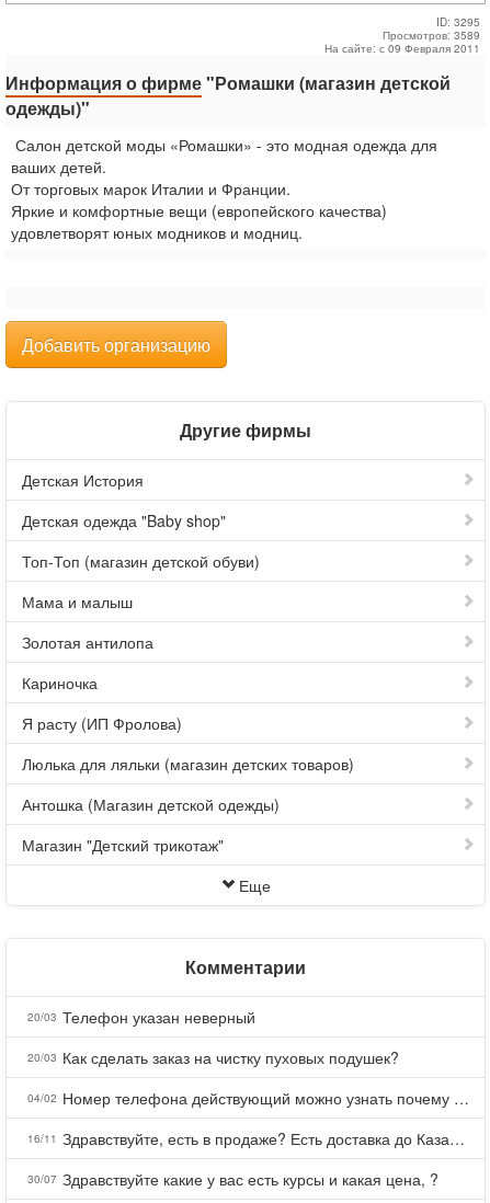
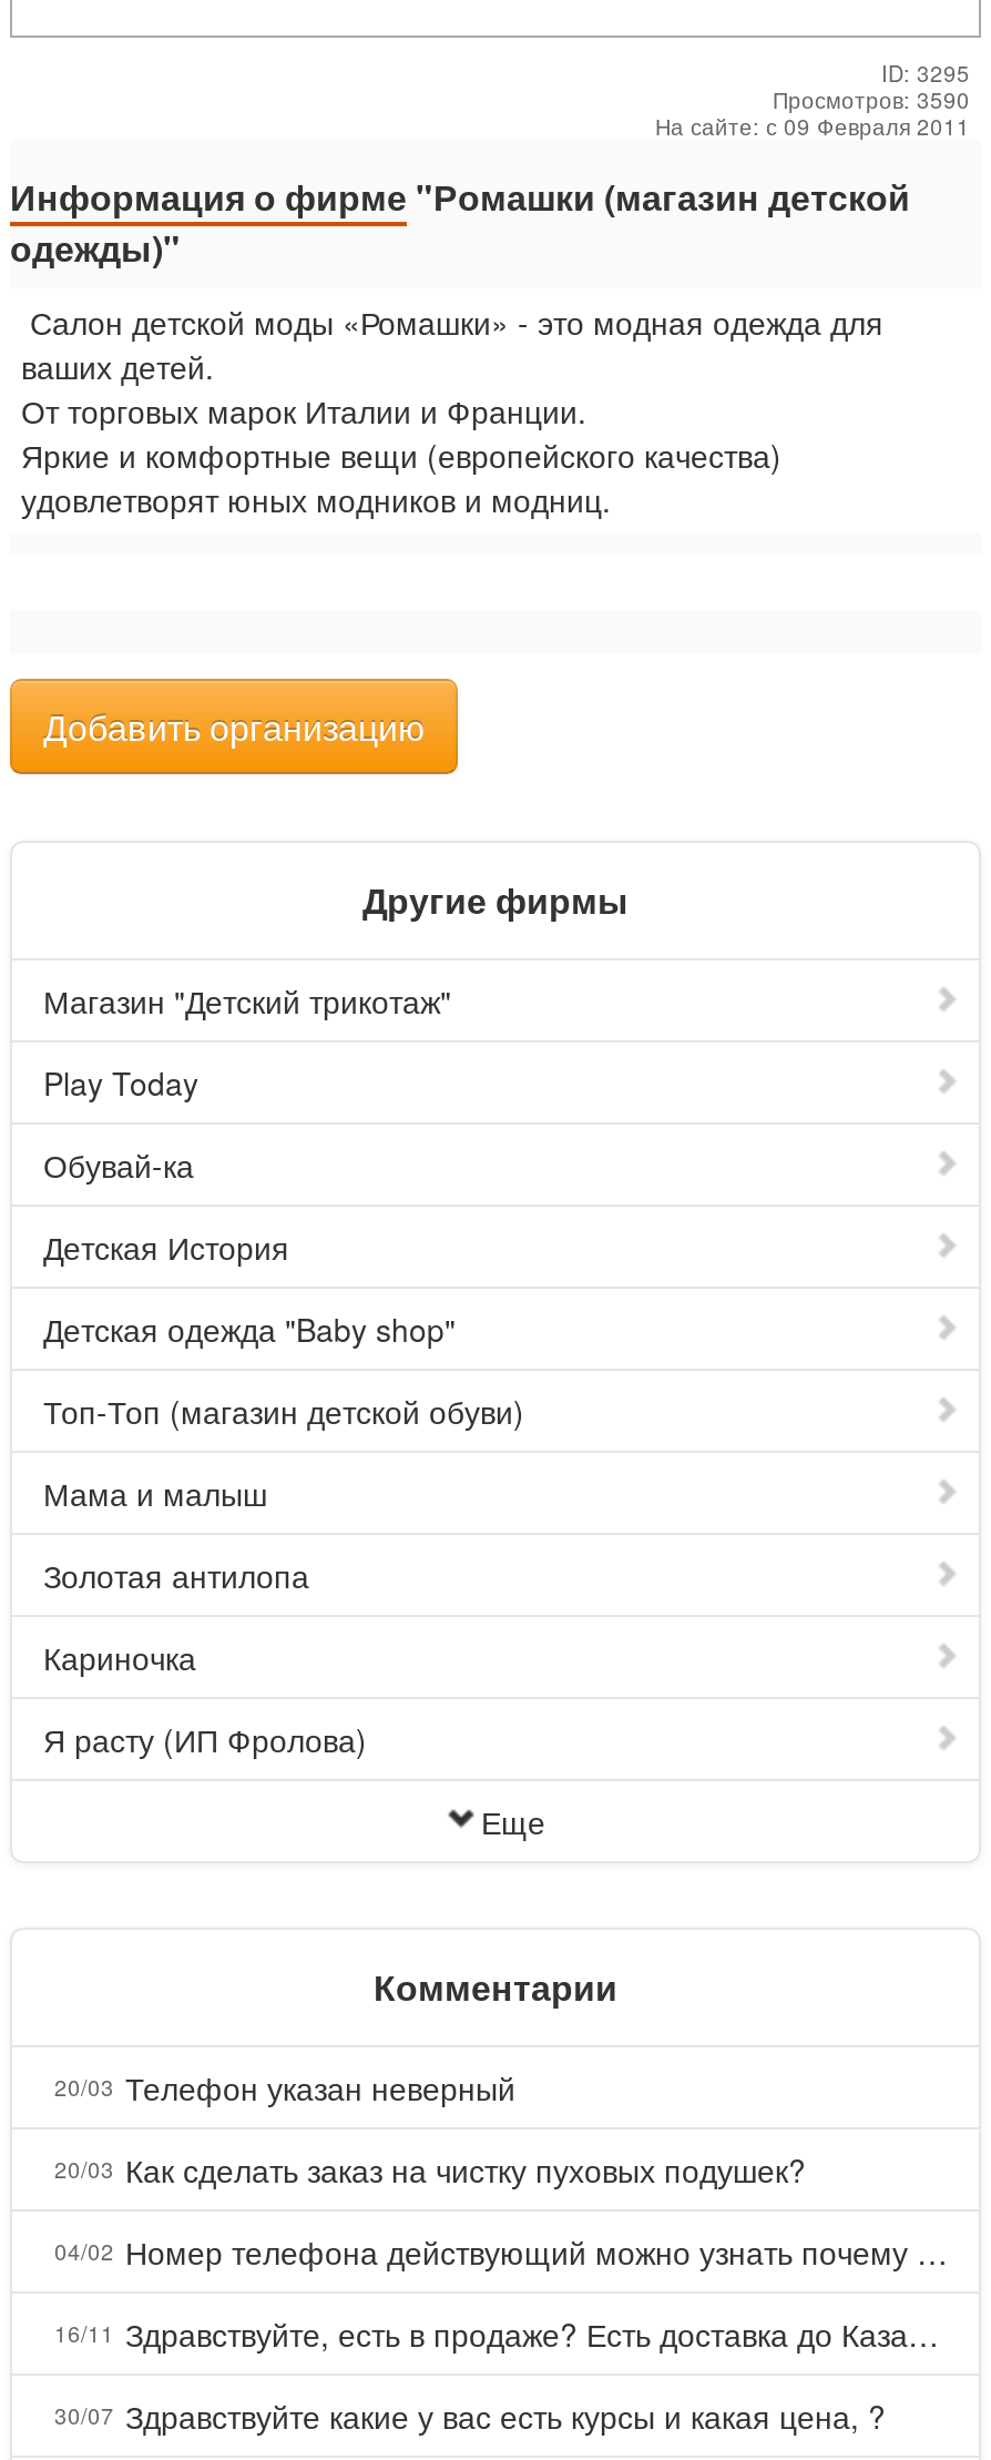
[383,27,480,43] Просмотров: 3589 -> [773,84,970,115] Просмотров: 3590
none -> [43,1060,198,1187] Play Today | Обувай-ка
moved [22,469,260,734] -> [43,1224,524,1761]: Детская История | Детская одежда "Baby shop" | Топ-Топ (магазин детской обуви) | Мама и малыш | Золотая антилопа | Кариночка | Я расту (ИП Фролова)
[22,753,354,815] Люлька для ляльки (магазин детских товаров) | Антошка (Магазин детской одежды) -> none
moved [22,834,224,856] -> [43,978,451,1023]: Магазин "Детский трикотаж"

